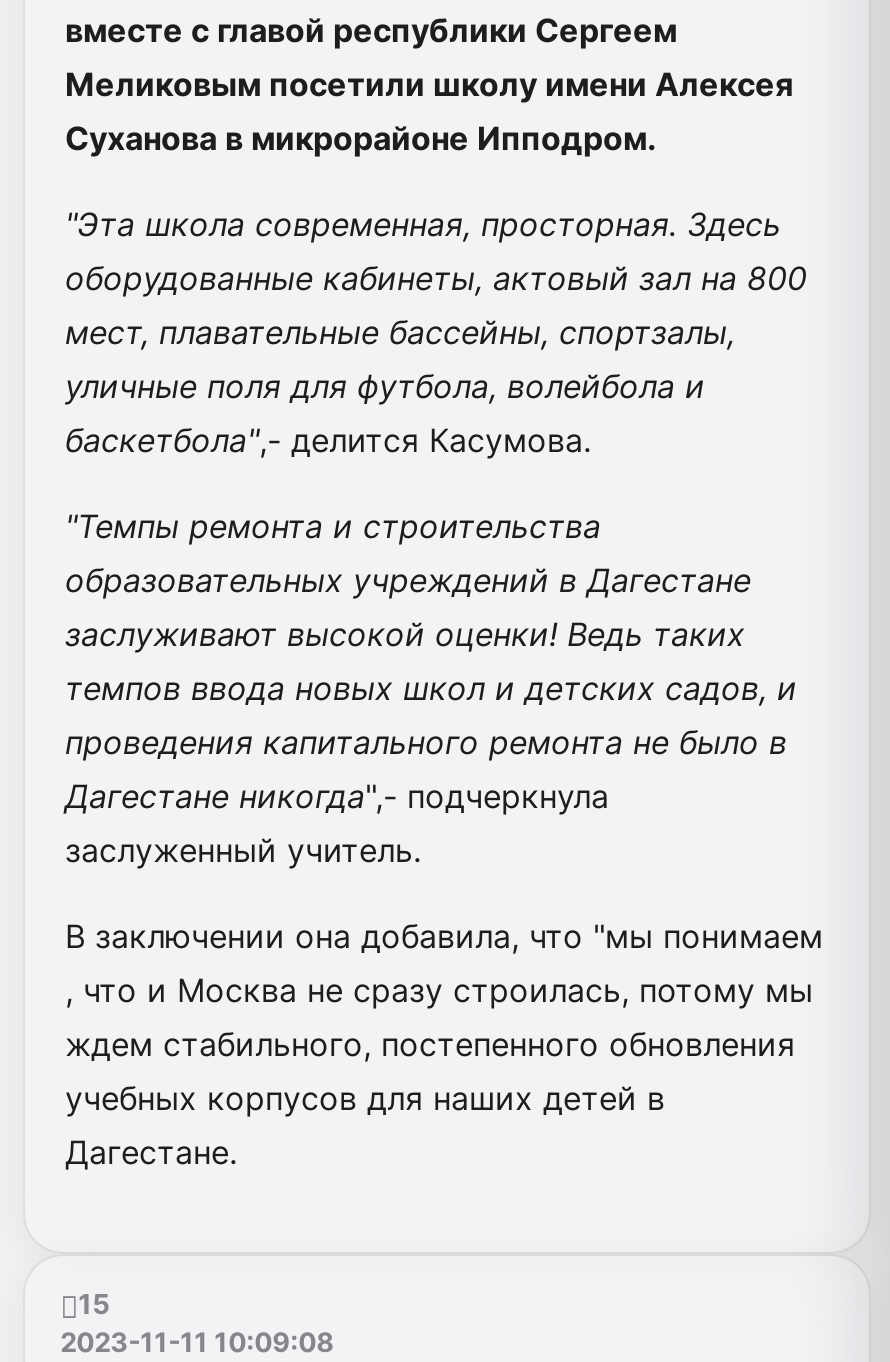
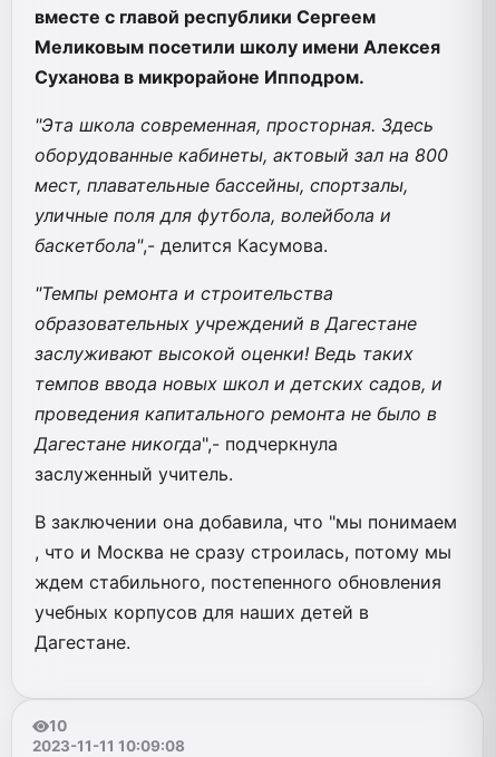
[78,1288,110,1320] 15 -> [49,717,66,735] 10

